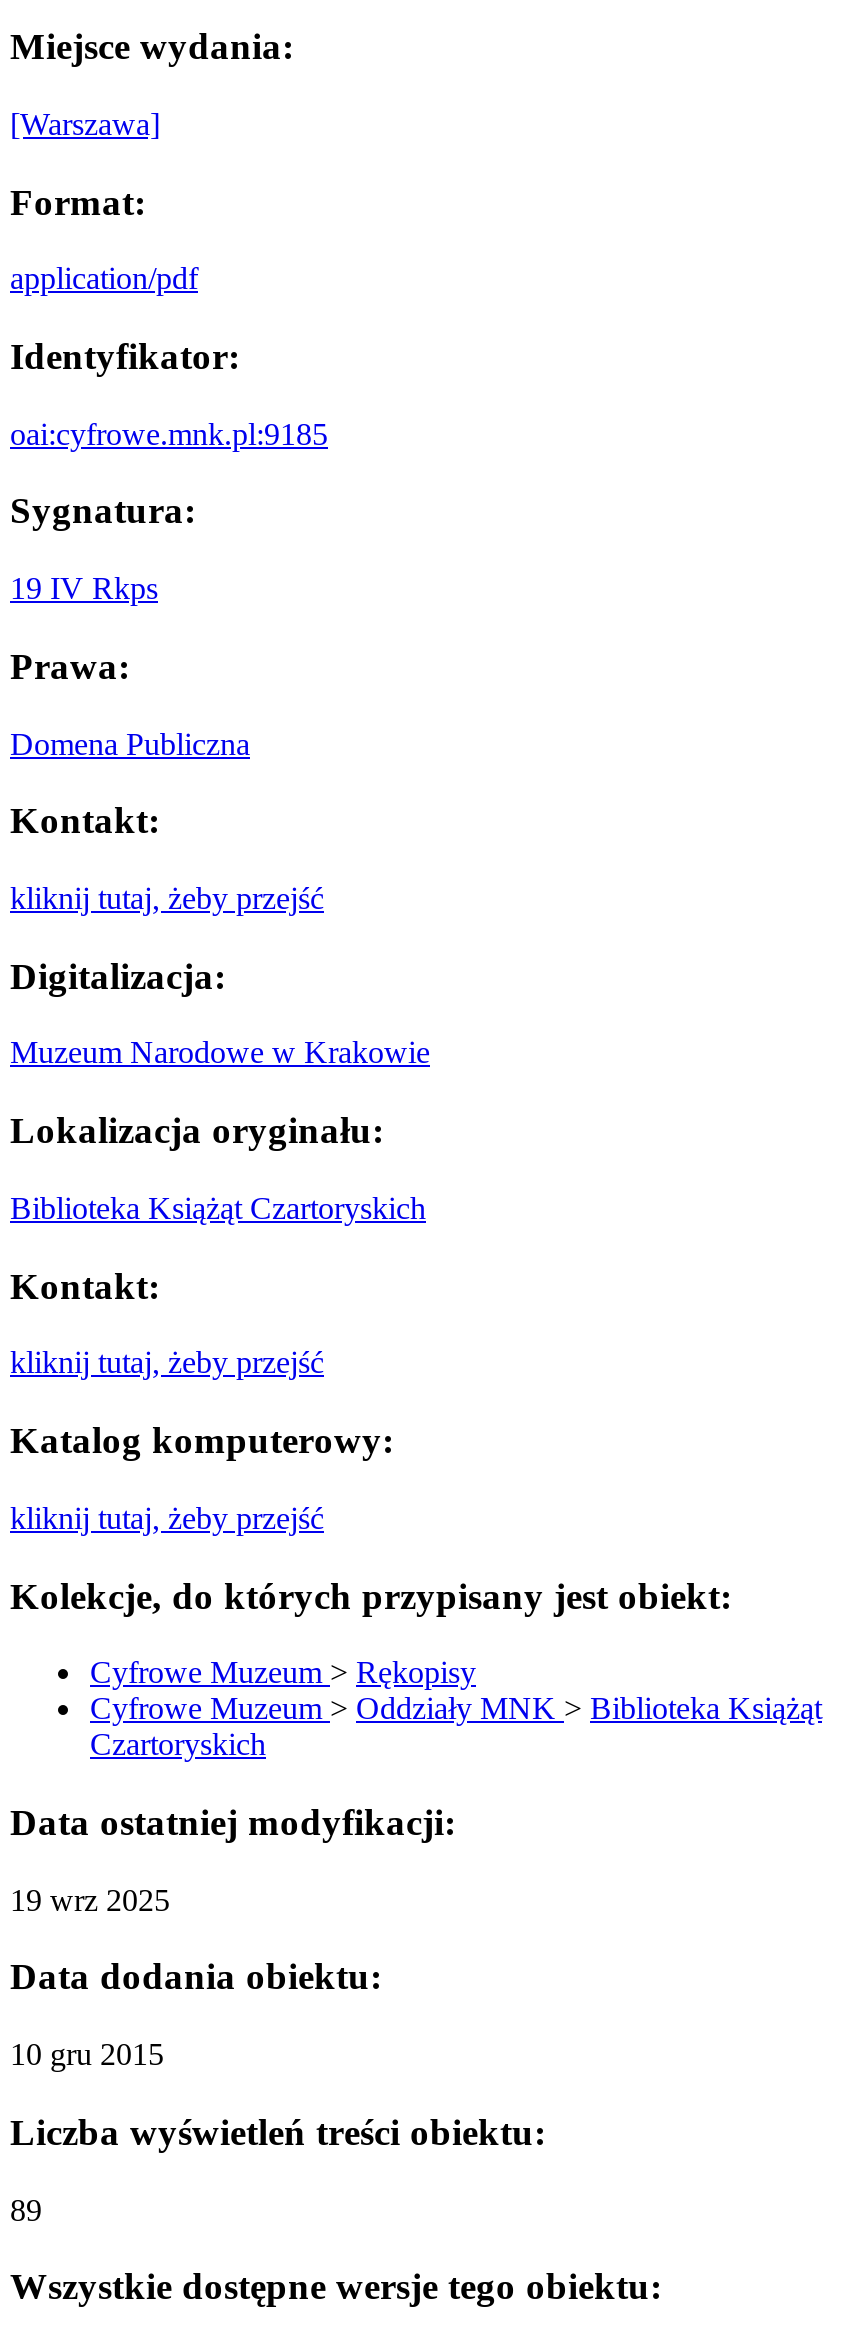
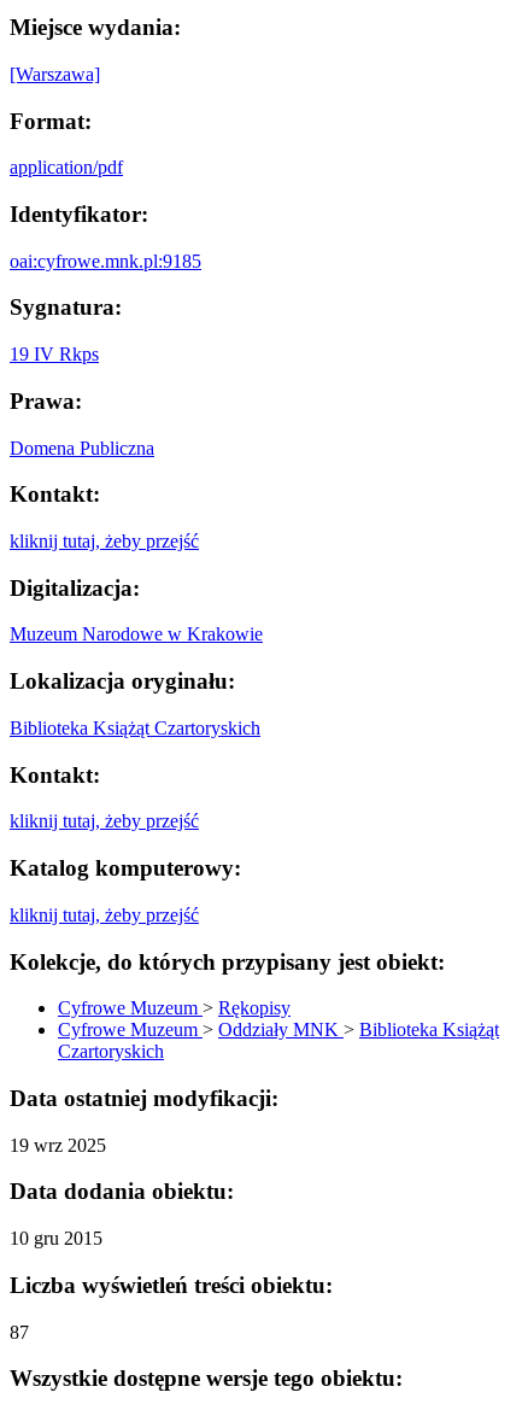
[10,2192,42,2226] 89 -> [10,1321,29,1342] 87

